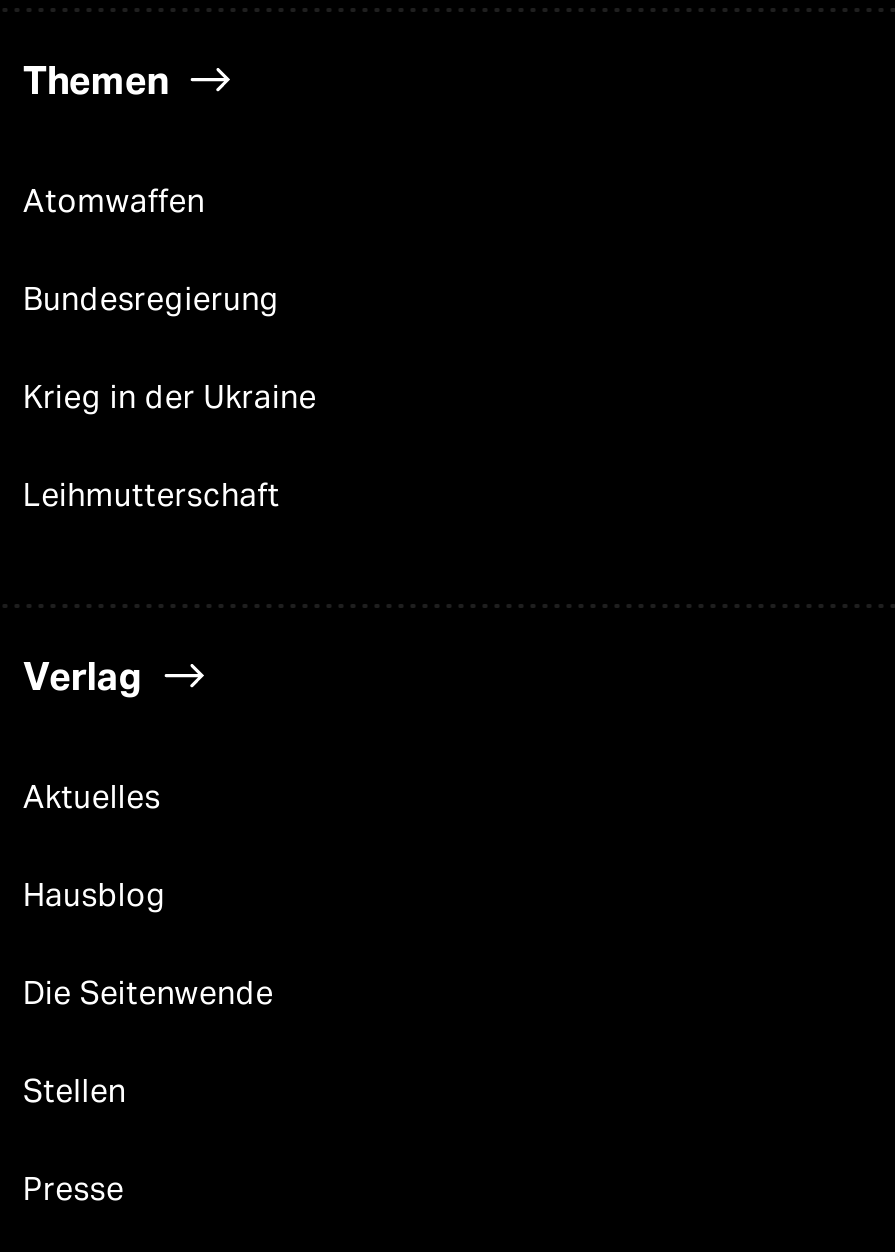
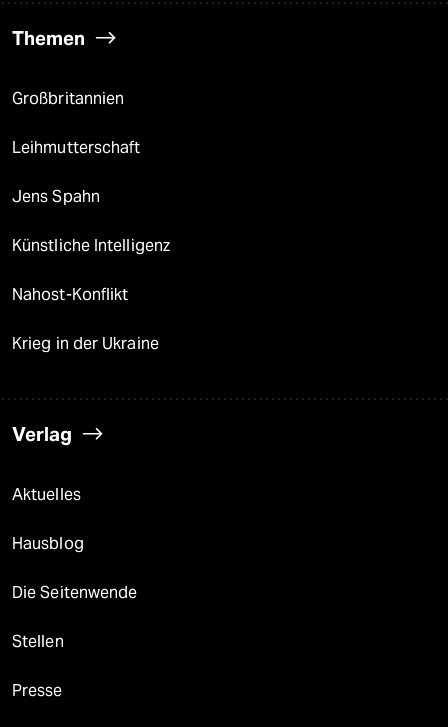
[23,182,280,318] Atomwaffen | Bundesregierung -> [12,89,124,108] Großbritannien
moved [23,378,317,416] -> [12,334,159,353]: Krieg in der Ukraine
moved [23,476,280,514] -> [12,138,140,157]: Leihmutterschaft
none -> [12,187,170,304] Jens Spahn | Künstliche Intelligenz | Nahost-Konflikt

